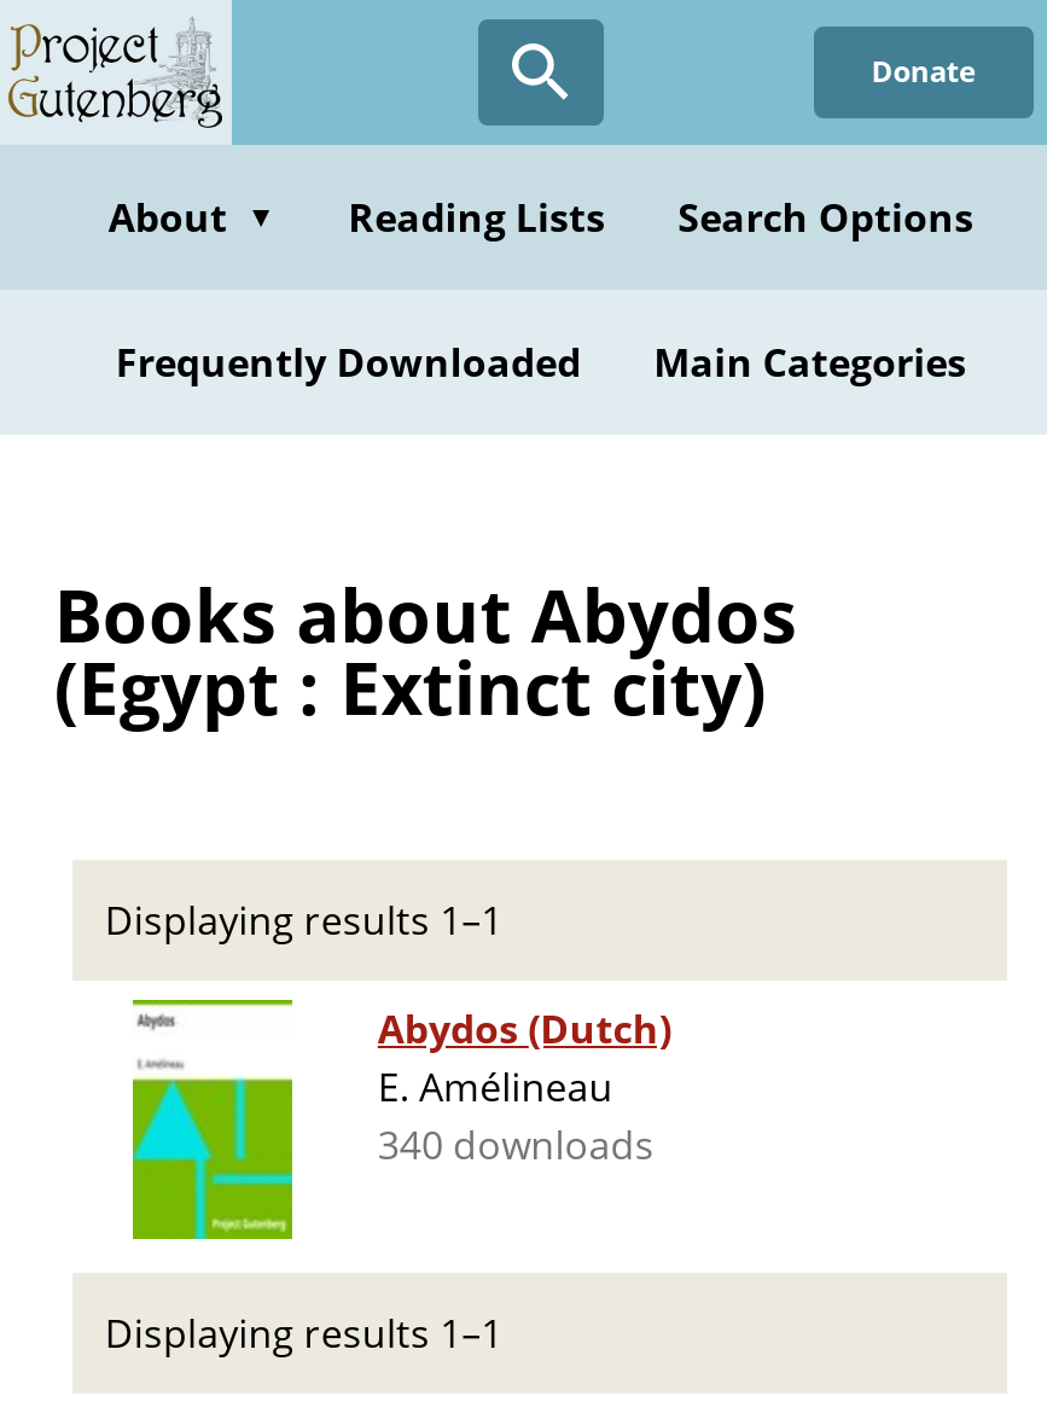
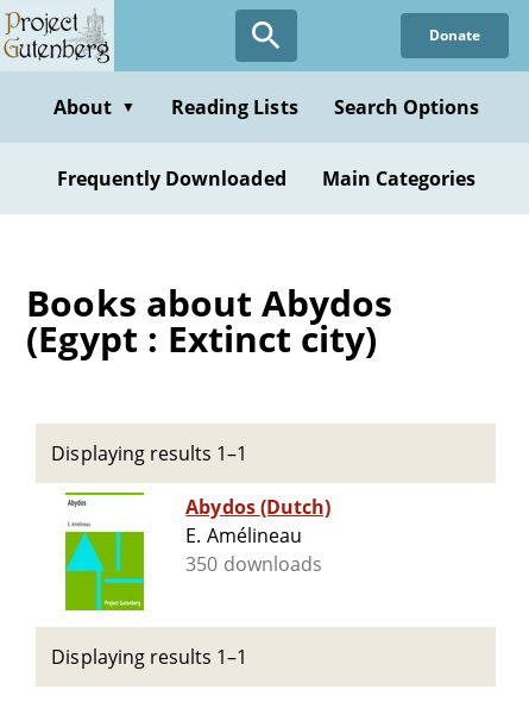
[378,1119,654,1172] 340 downloads -> [186,551,322,577] 350 downloads

